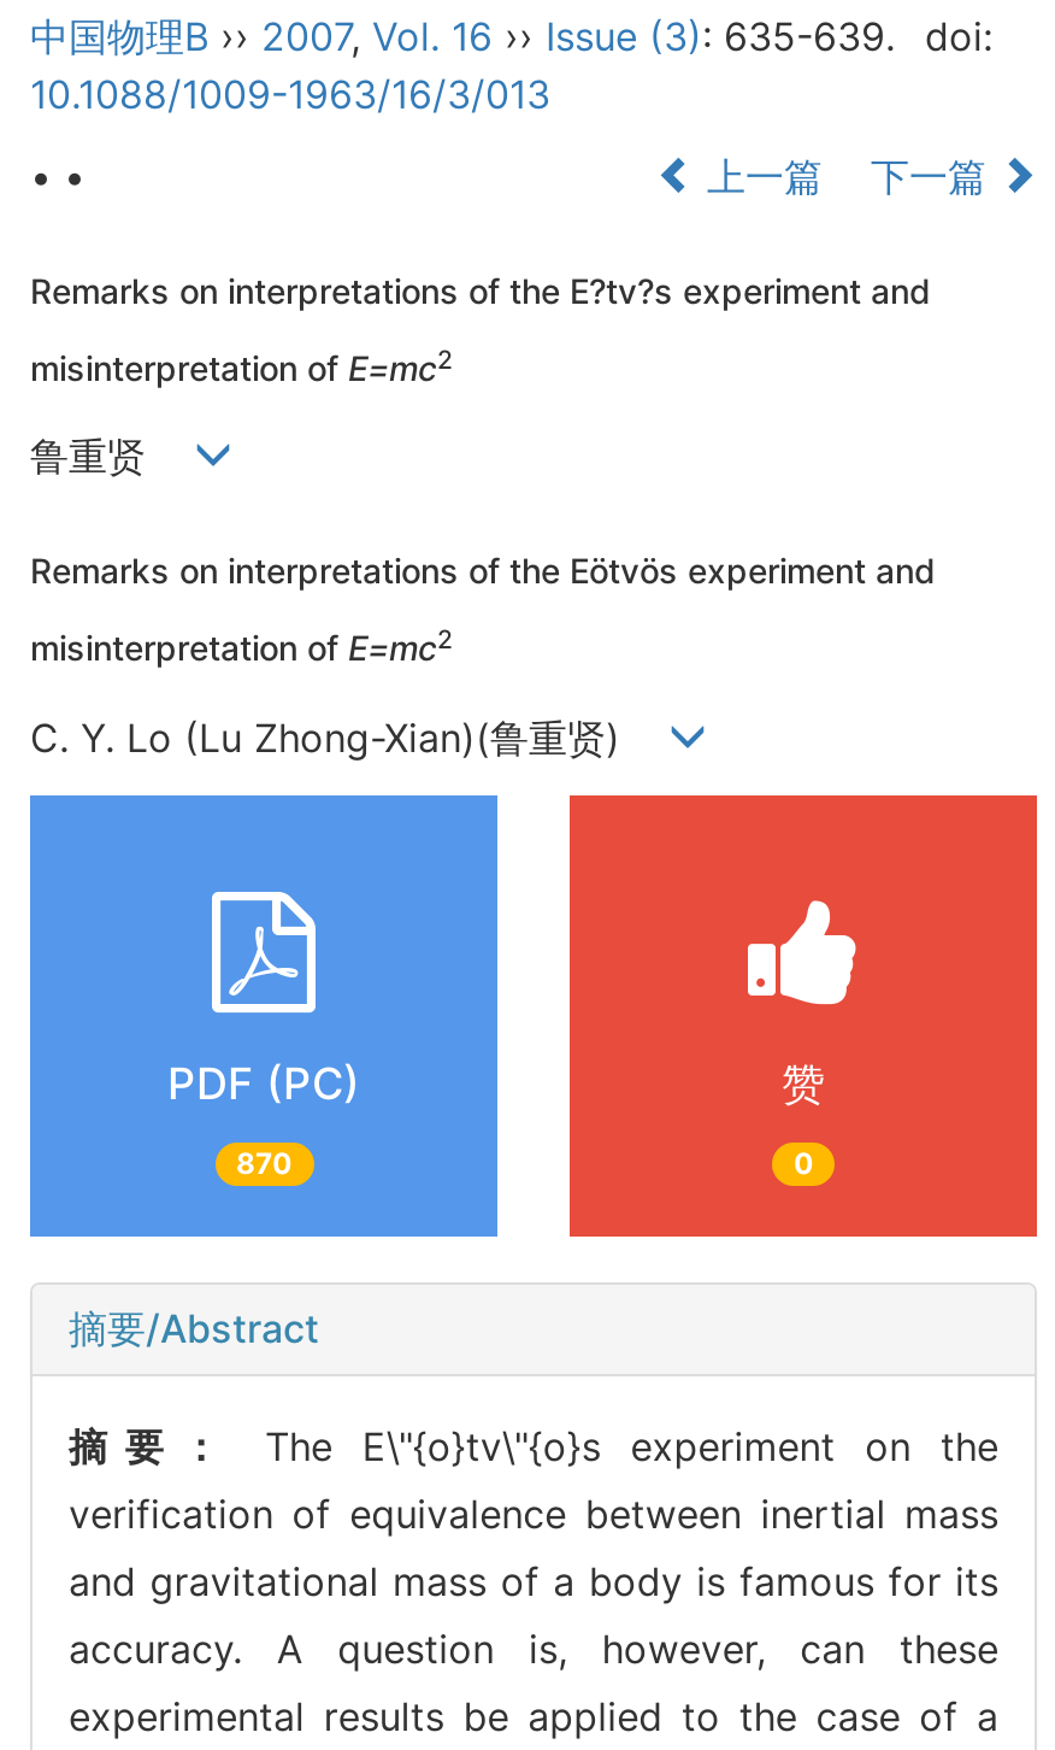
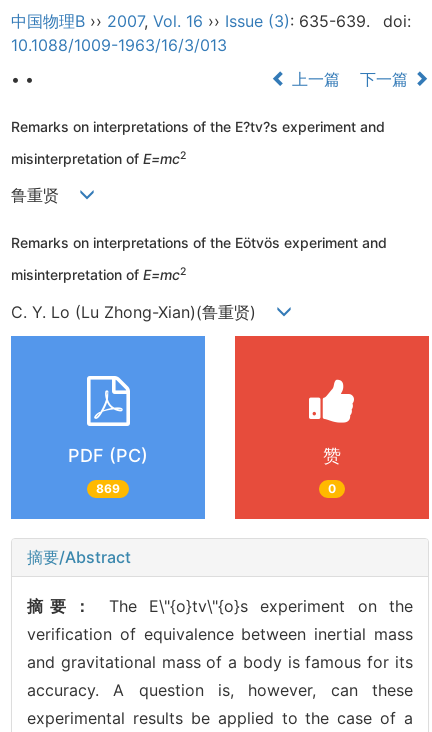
[236,1145,291,1181] 870 -> [96,481,120,496] 869

